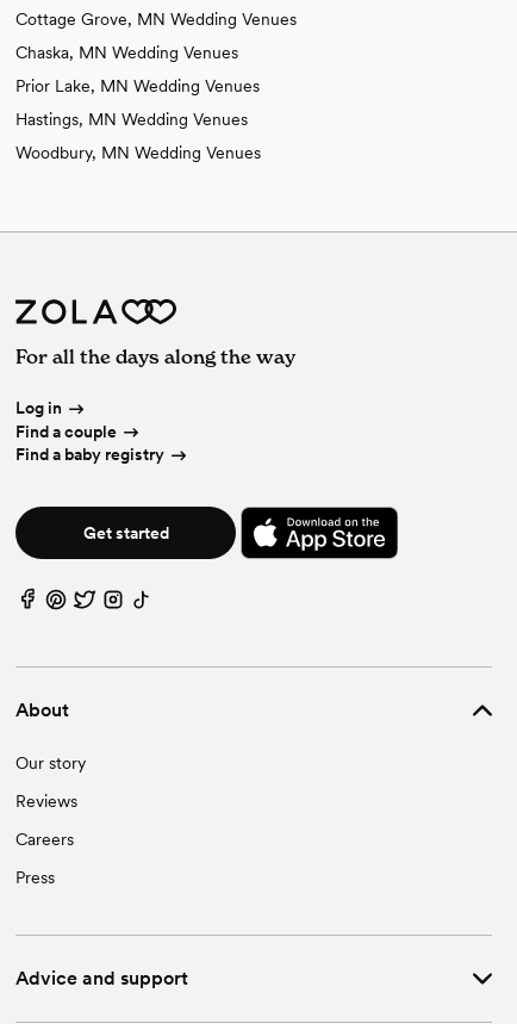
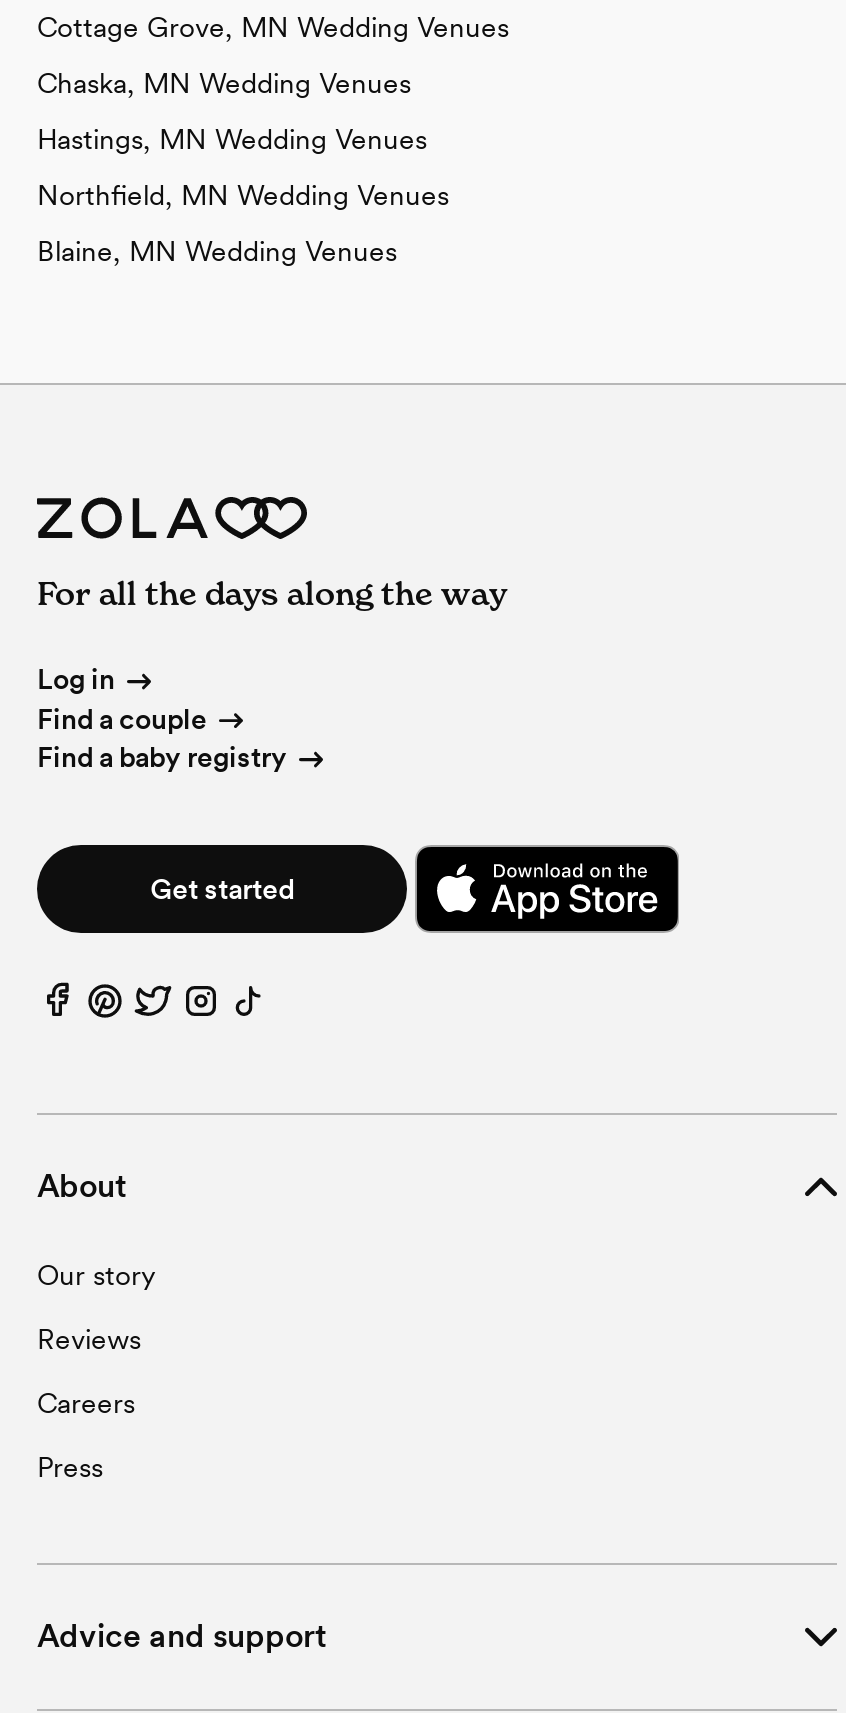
[15,77,260,96] Prior Lake, MN Wedding Venues -> none
moved [15,110,248,129] -> [37,124,427,156]: Hastings, MN Wedding Venues
[15,144,261,163] Woodbury, MN Wedding Venues -> [37,180,449,268] Northfield, MN Wedding Venues | Blaine, MN Wedding Venues

